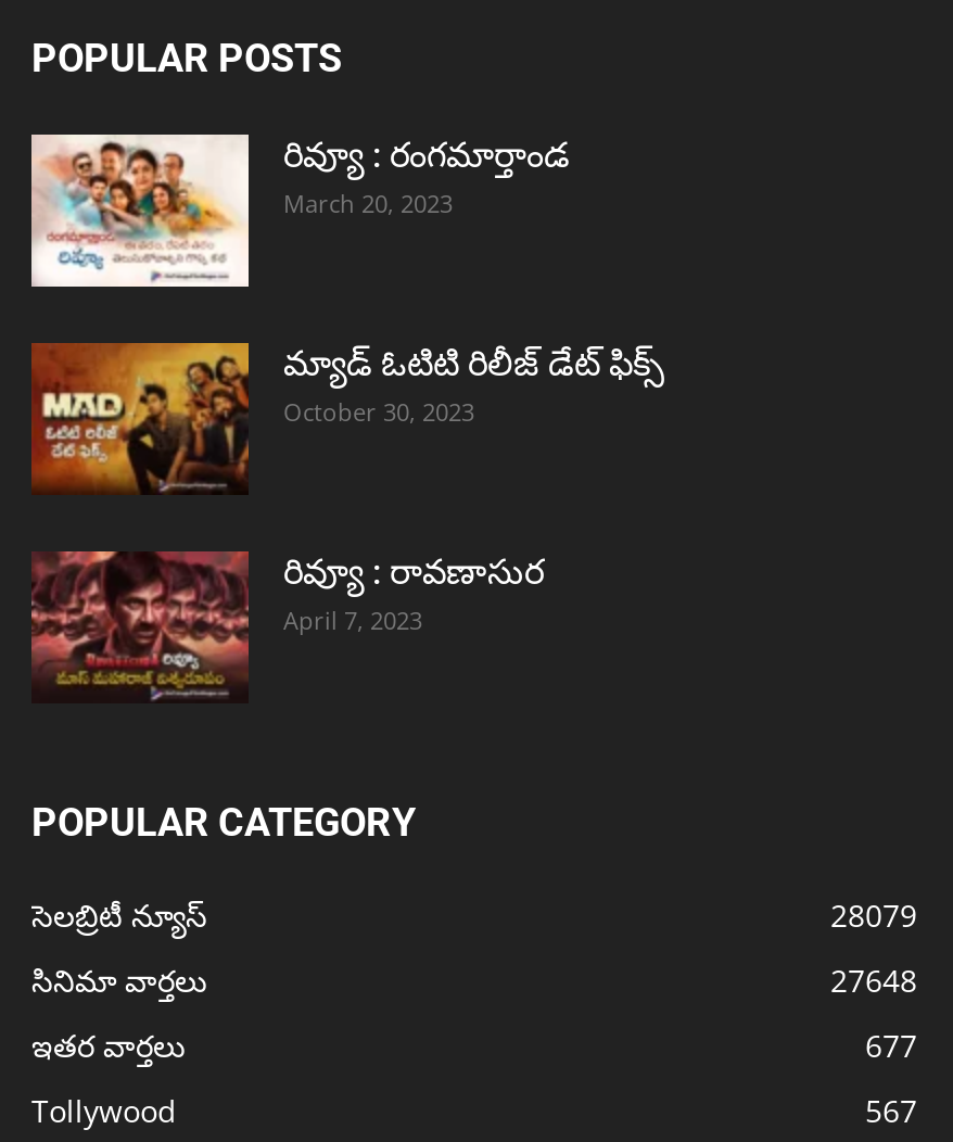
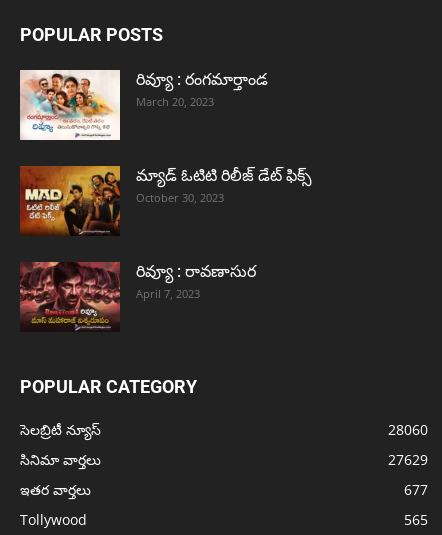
[830,895,917,936] 28079 -> [388,420,428,439] 28060
[830,960,917,1001] 27648 -> [388,450,428,469] 27629
[865,1090,917,1131] 567 -> [404,510,428,529] 565

